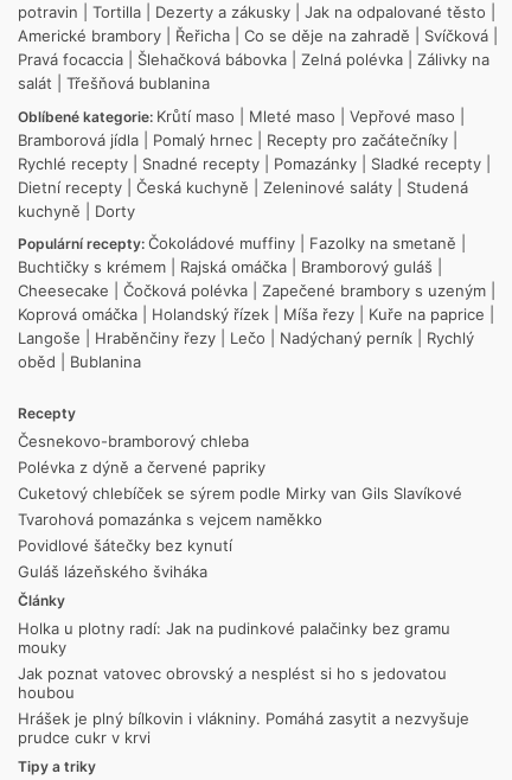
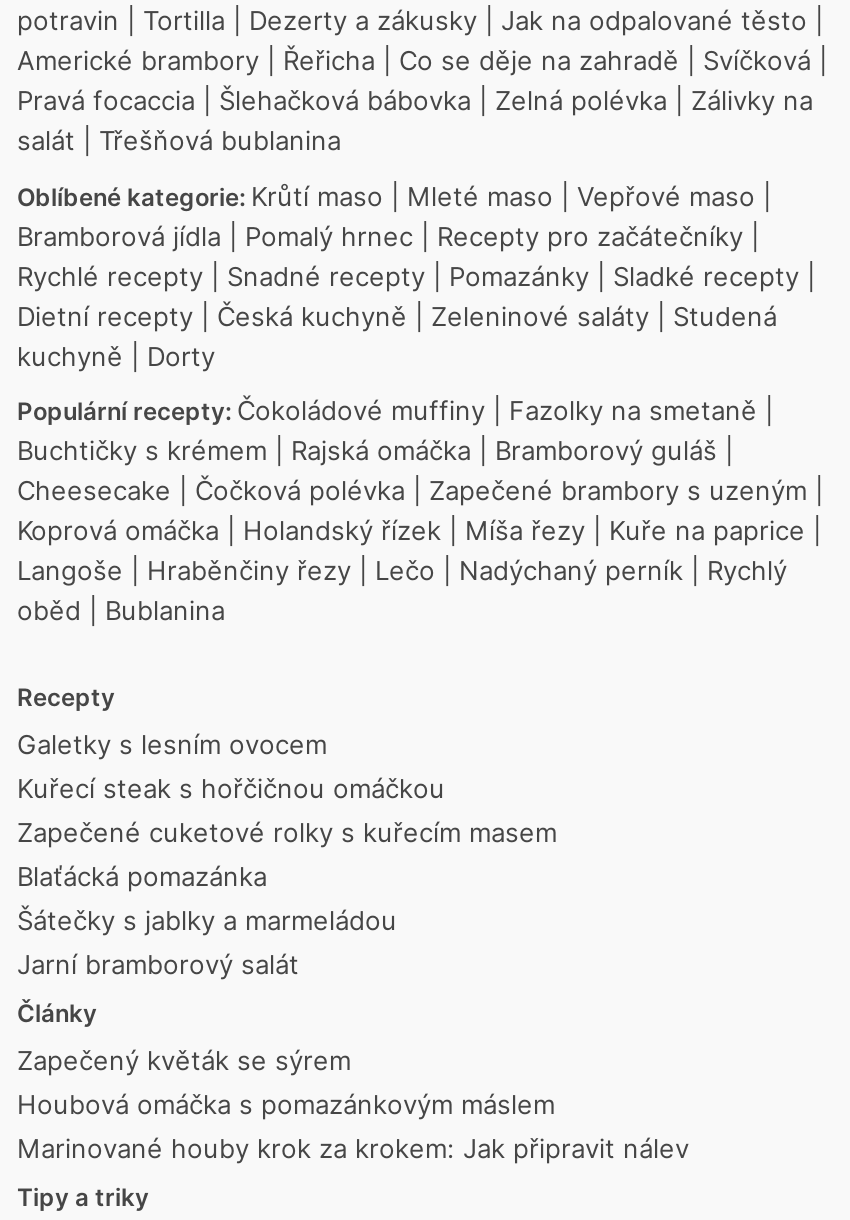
[18,431,462,581] Česnekovo-bramborový chleba | Polévka z dýně a červené papriky | Cuketový chlebíček se sýrem podle Mirky van Gils Slavíkové | Tvarohová pomazánka s vejcem naměkko | Povidlové šátečky bez kynutí | Guláš lázeňského šviháka -> [17,728,557,980] Galetky s lesním ovocem | Kuřecí steak s hořčičnou omáčkou | Zapečené cuketové rolky s kuřecím masem | Blaťácká pomazánka | Šátečky s jablky a marmeládou | Jarní bramborový salát
[18,619,469,747] Holka u plotny radí: Jak na pudinkové palačinky bez gramu | mouky | Jak poznat vatovec obrovský a nesplést si ho s jedovatou | houbou | Hrášek je plný bílkovin i vlákniny. Pomáhá zasytit a nezvyšuje | prudce cukr v krvi -> [17,1044,689,1164] Zapečený květák se sýrem | Houbová omáčka s pomazánkovým máslem | Marinované houby krok za krokem: Jak připravit nálev

